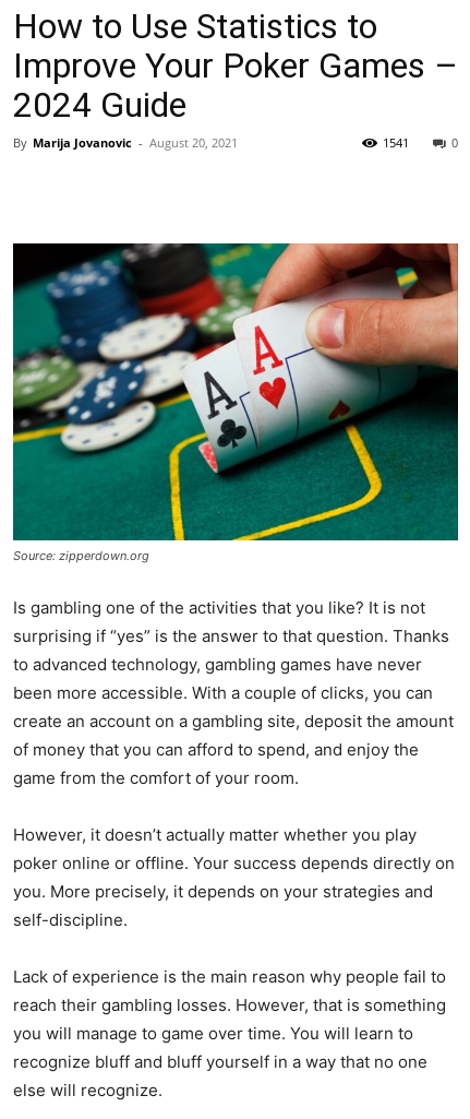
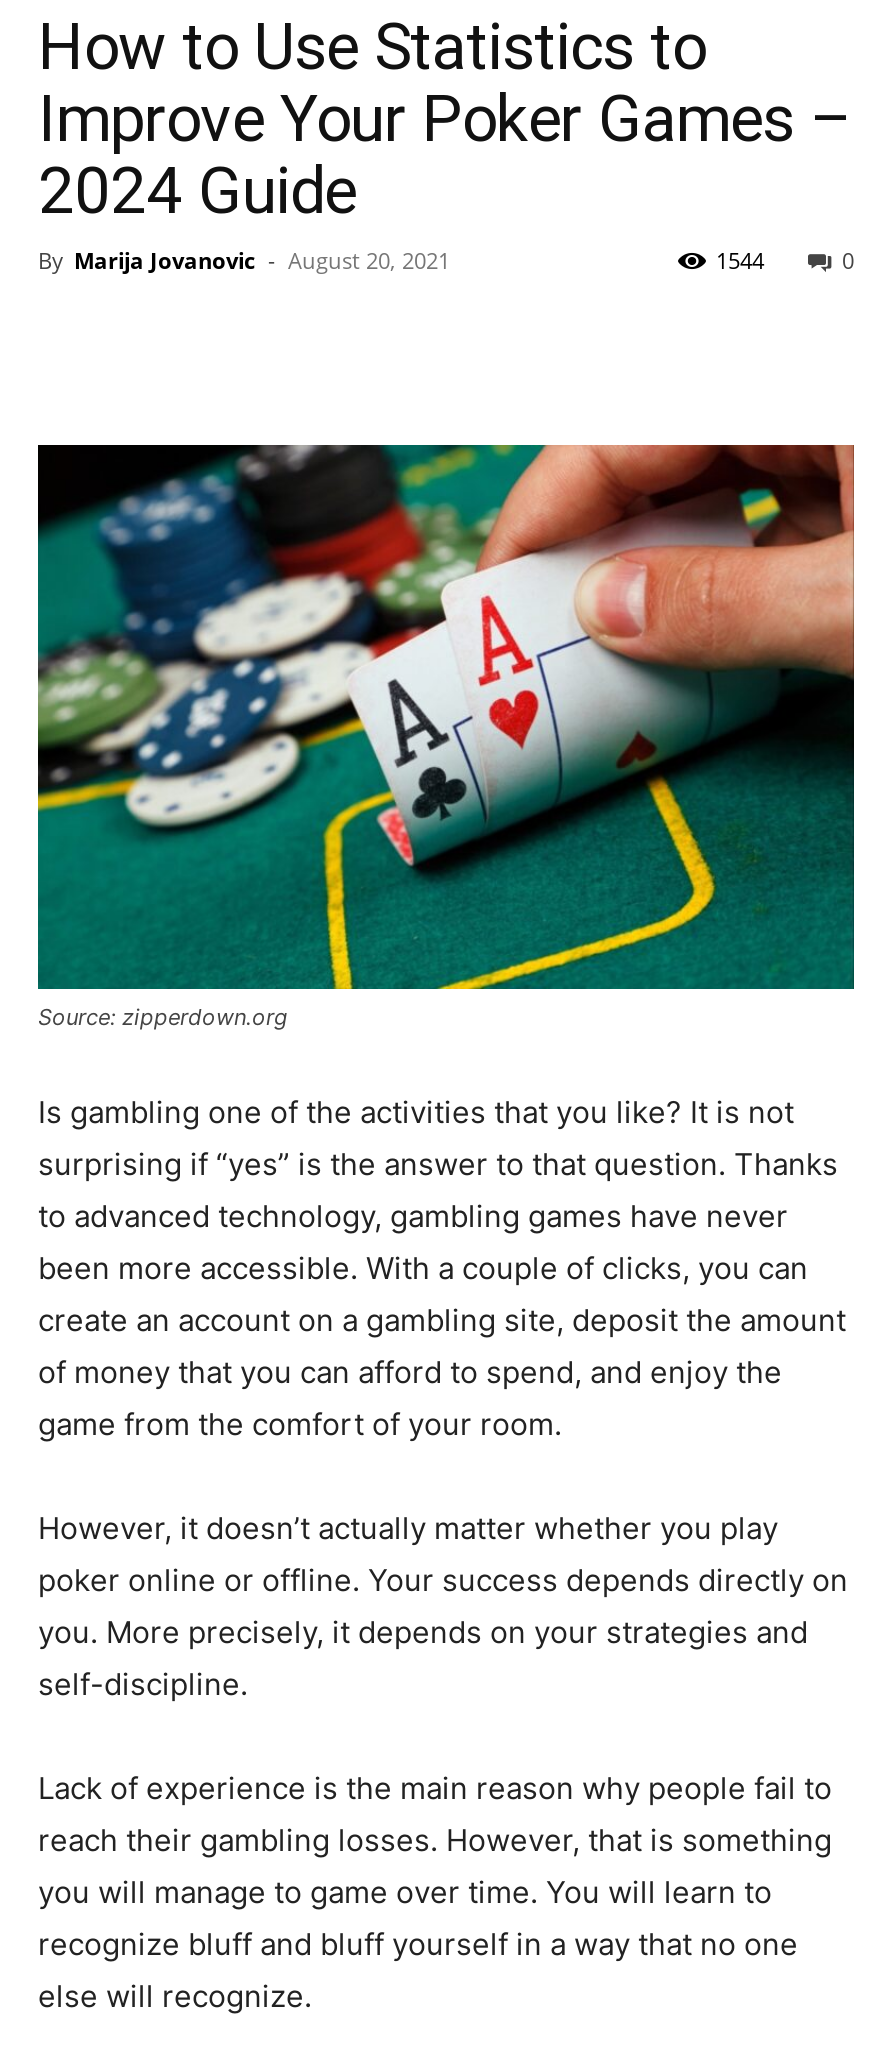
[383,134,409,151] 1541 -> [716,245,764,275] 1544

